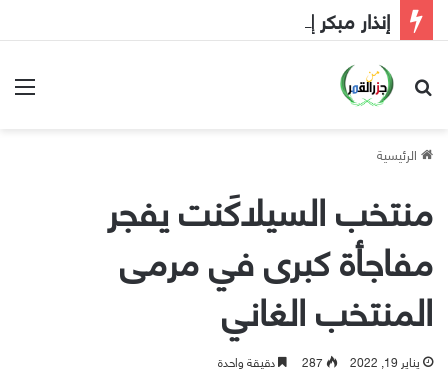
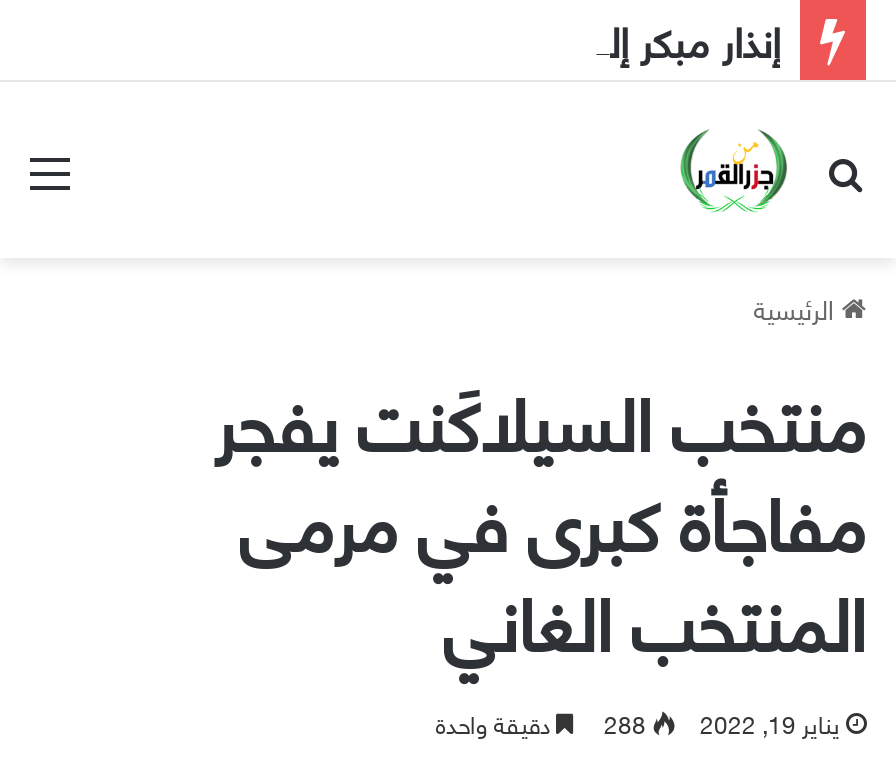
[218,350,323,373] 287 دقيقة واحدة -> [436,700,646,746] 288 دقيقة واحدة

